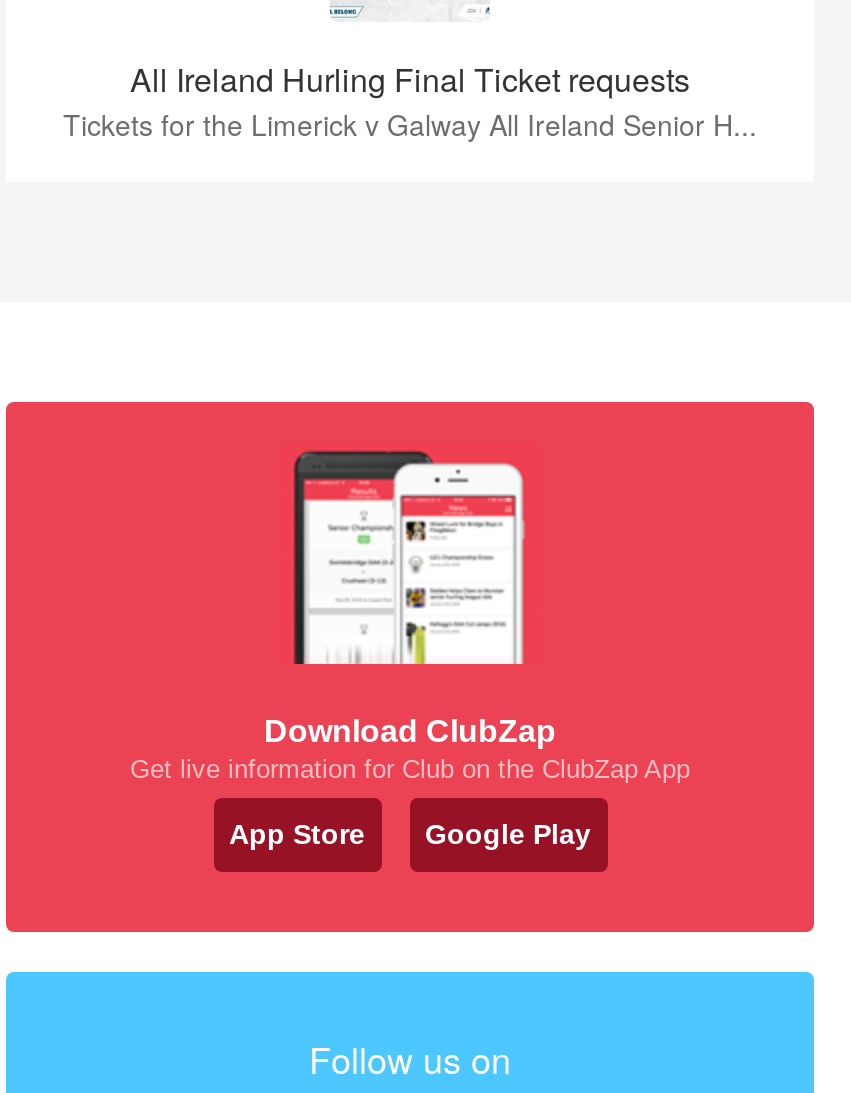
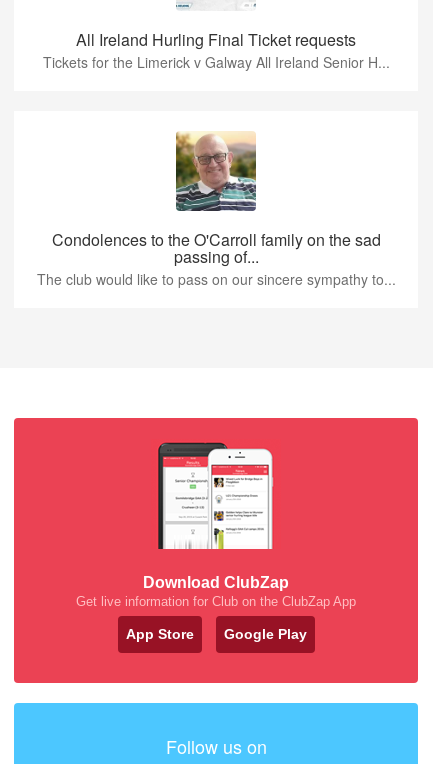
none -> [36,132,395,289] [image] | Condolences to the O'Carroll family on the sad | passing of... | The club would like to pass on our sincere sympathy to...

